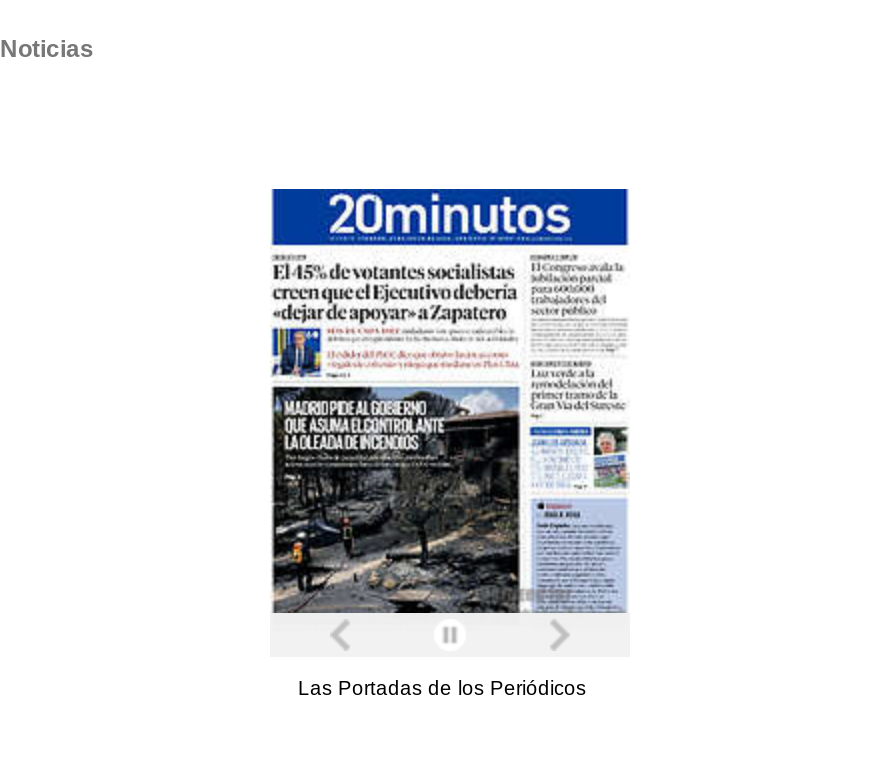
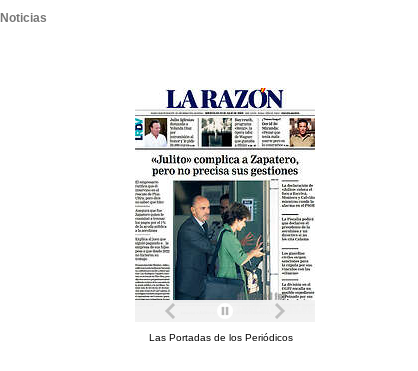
[270,187,630,613] [image] -> [134,87,316,301] [image]

